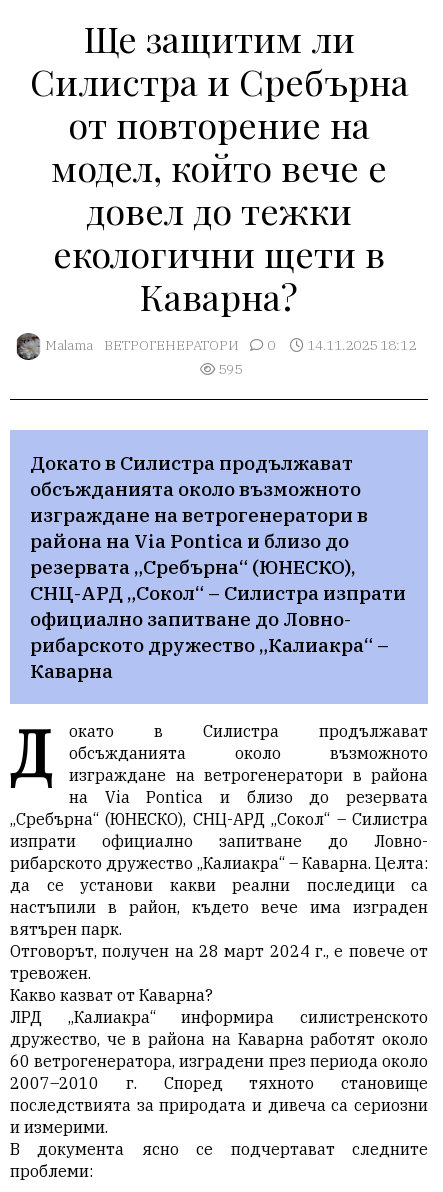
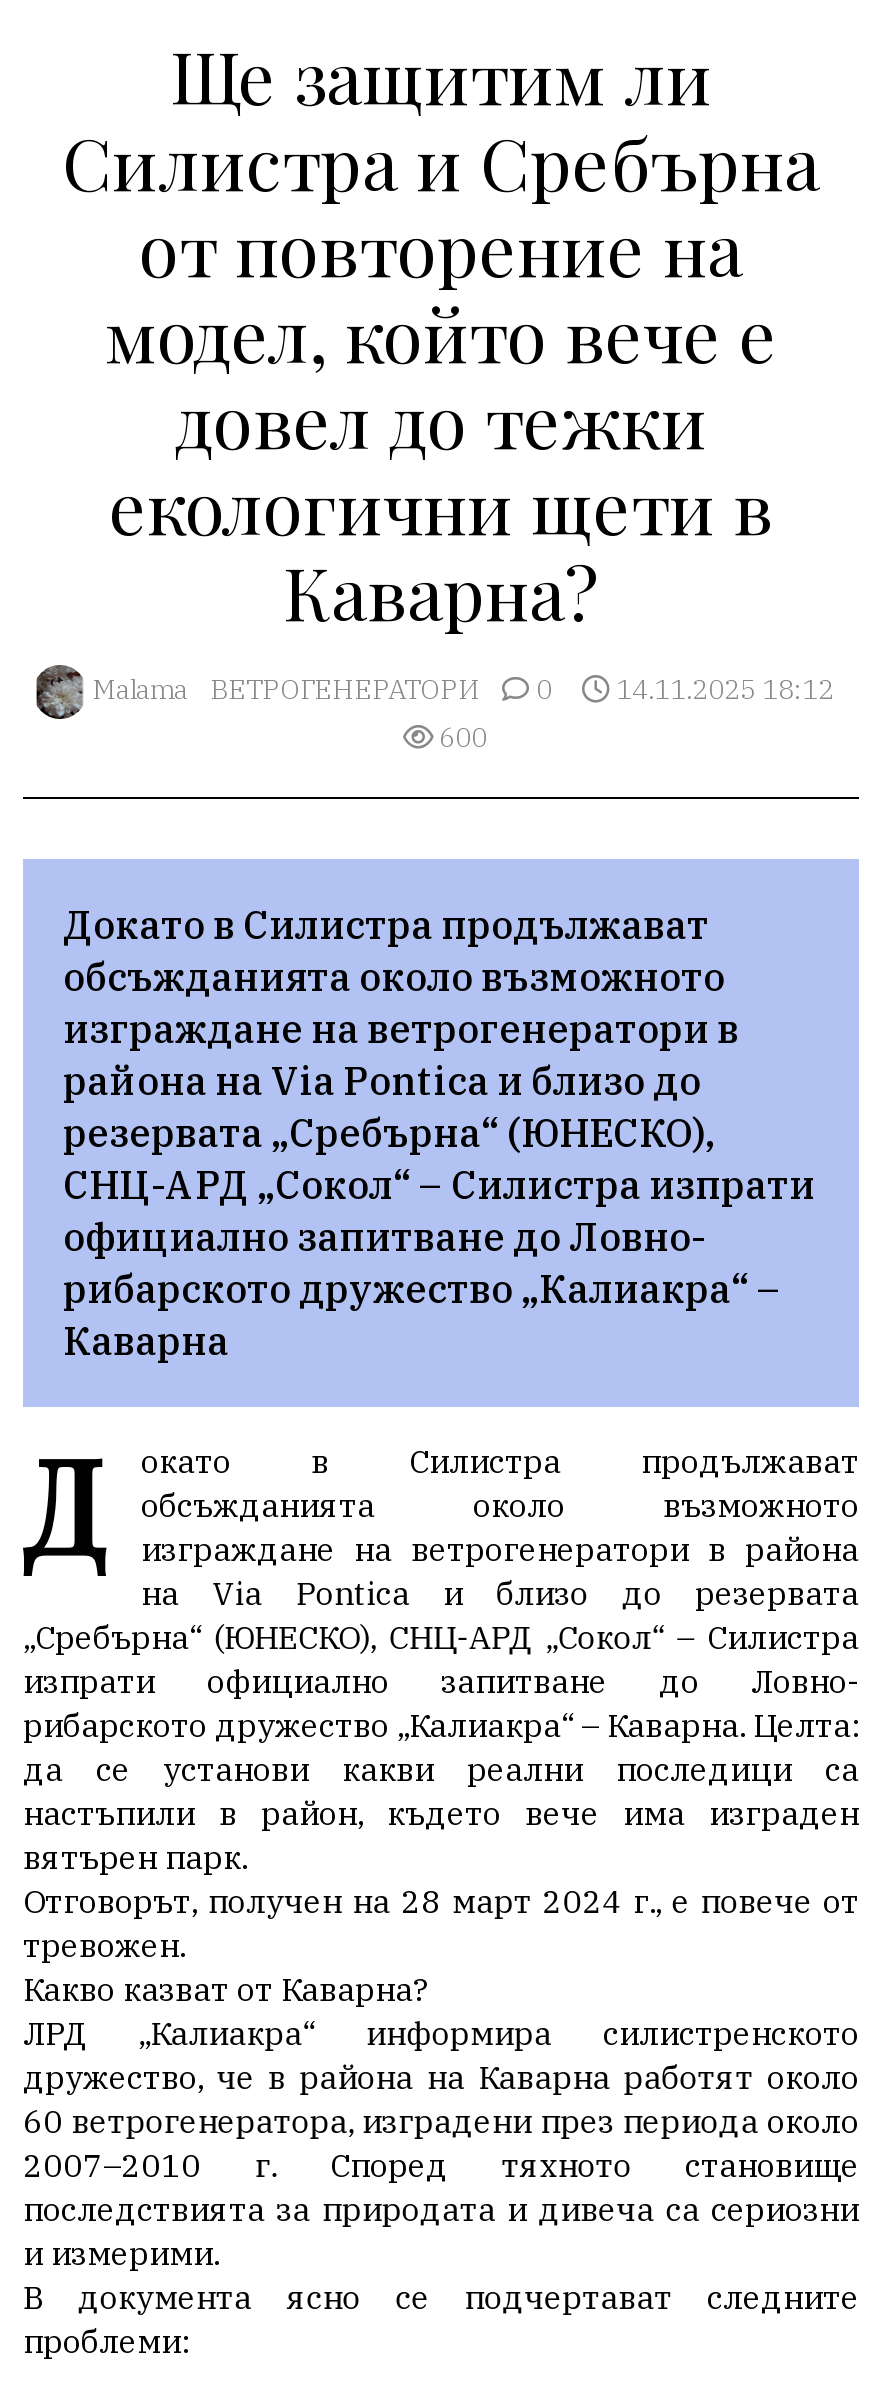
[215,360,242,378] 595 -> [433,720,487,756] 600

